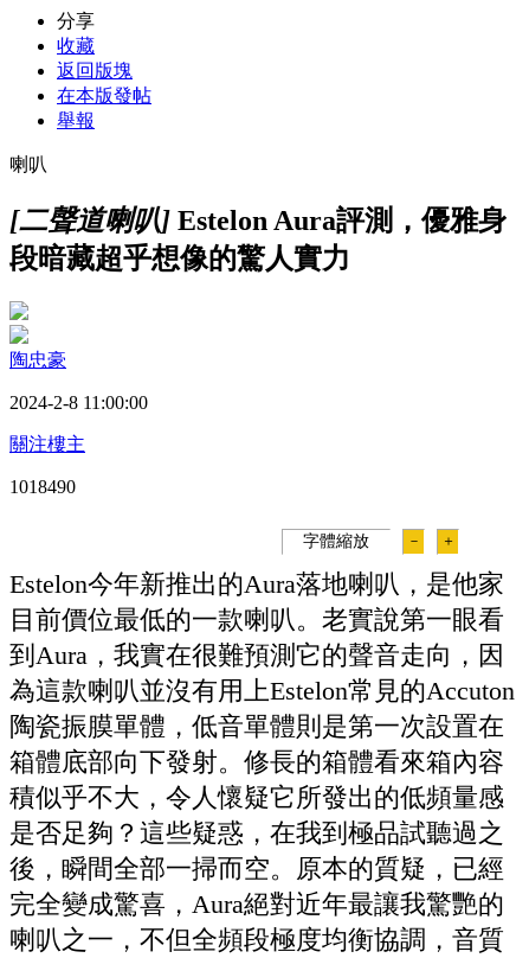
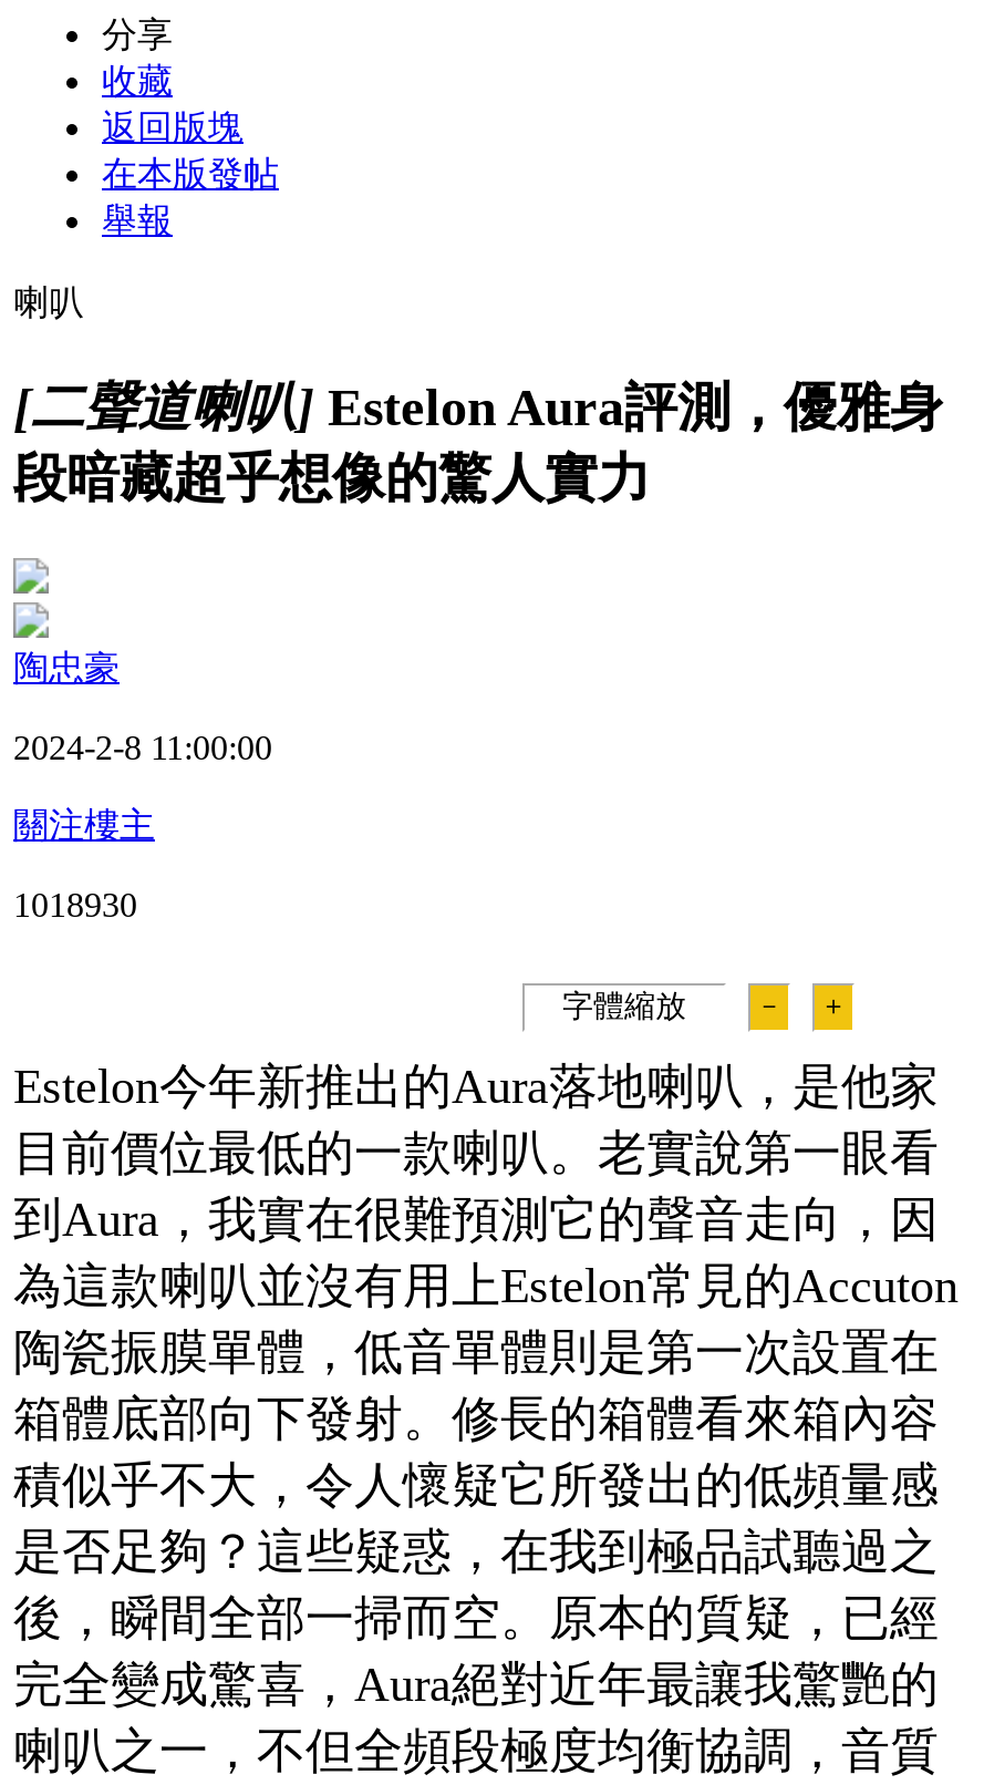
[9,476,76,497] 1018490 -> [13,885,137,923] 1018930

